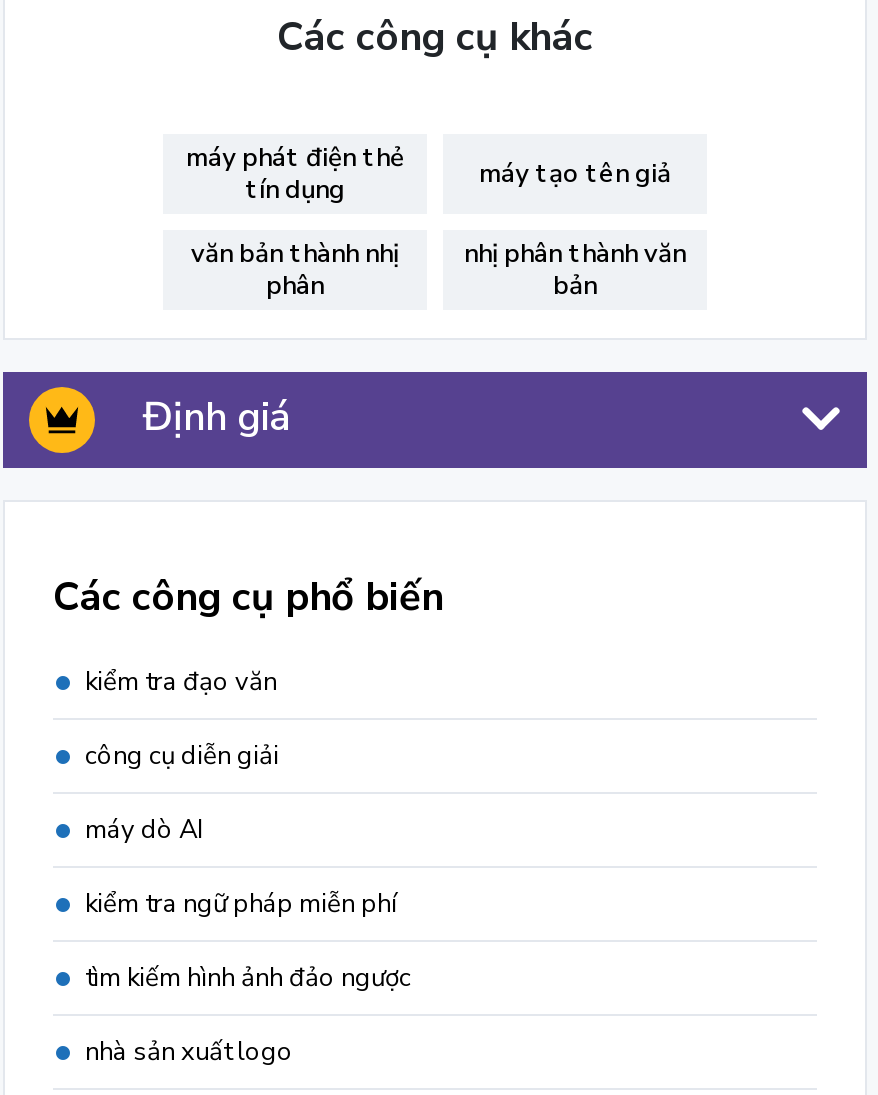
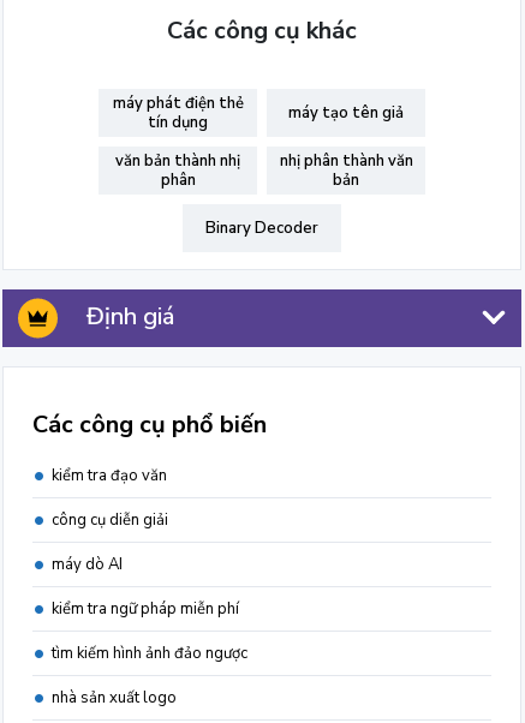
none -> [205,217,318,239] Binary Decoder

